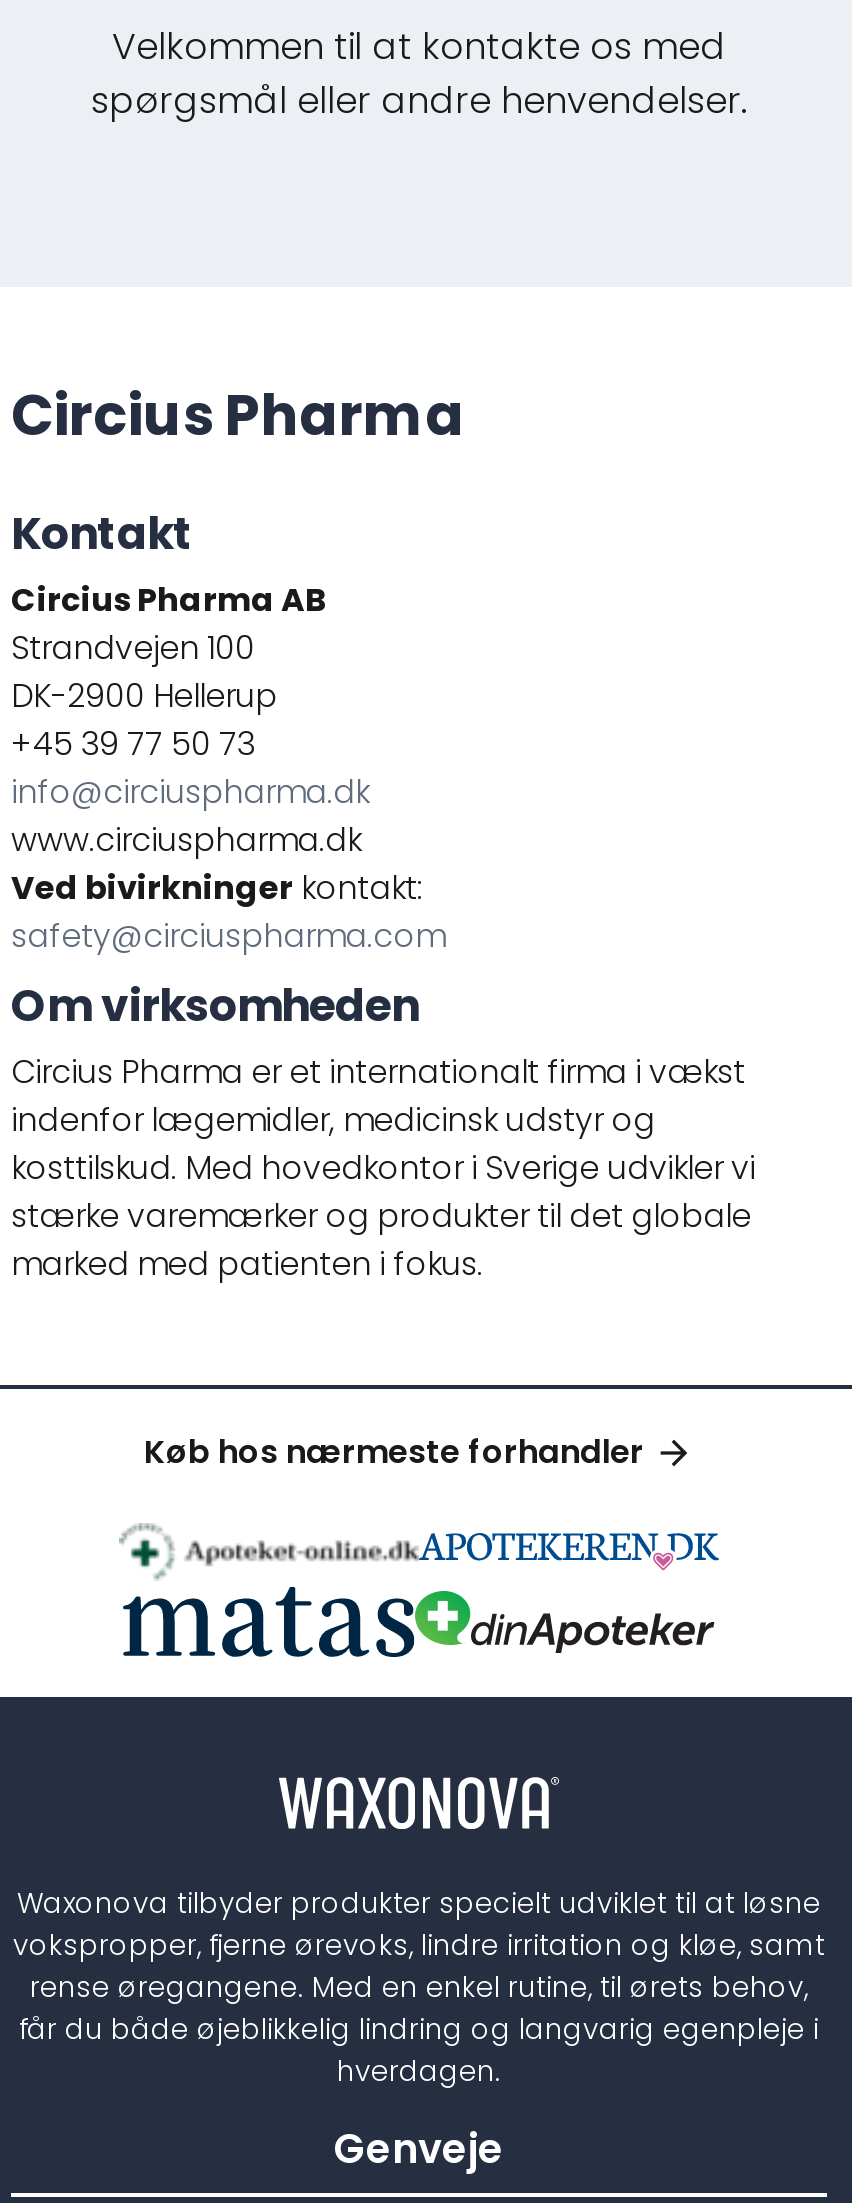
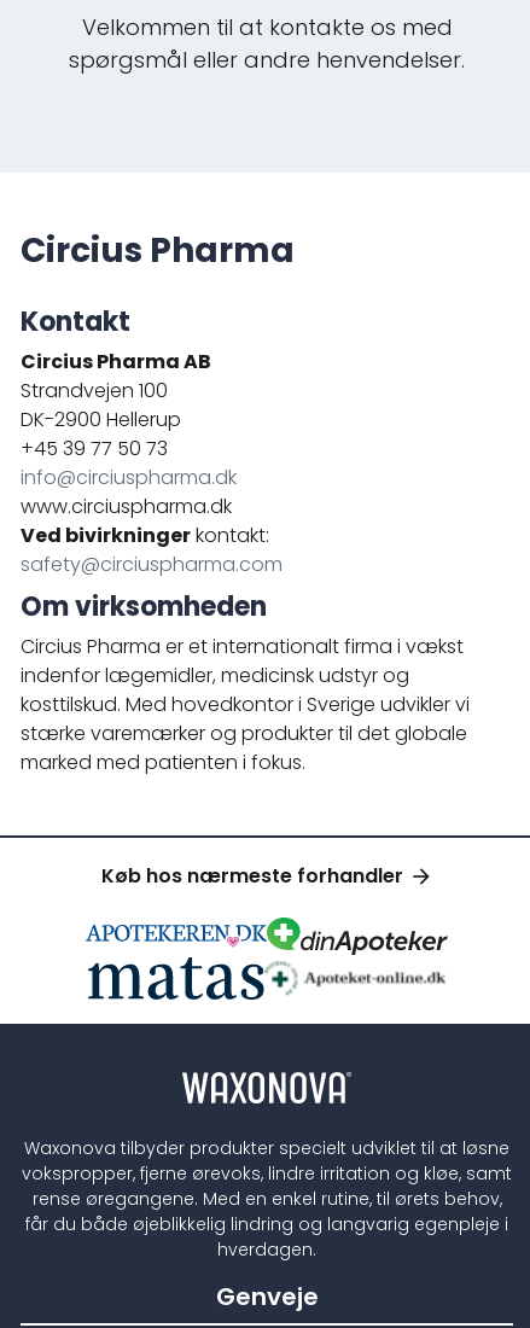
[119,1521,719,1655] [image] -> [86,916,448,997] [image]

